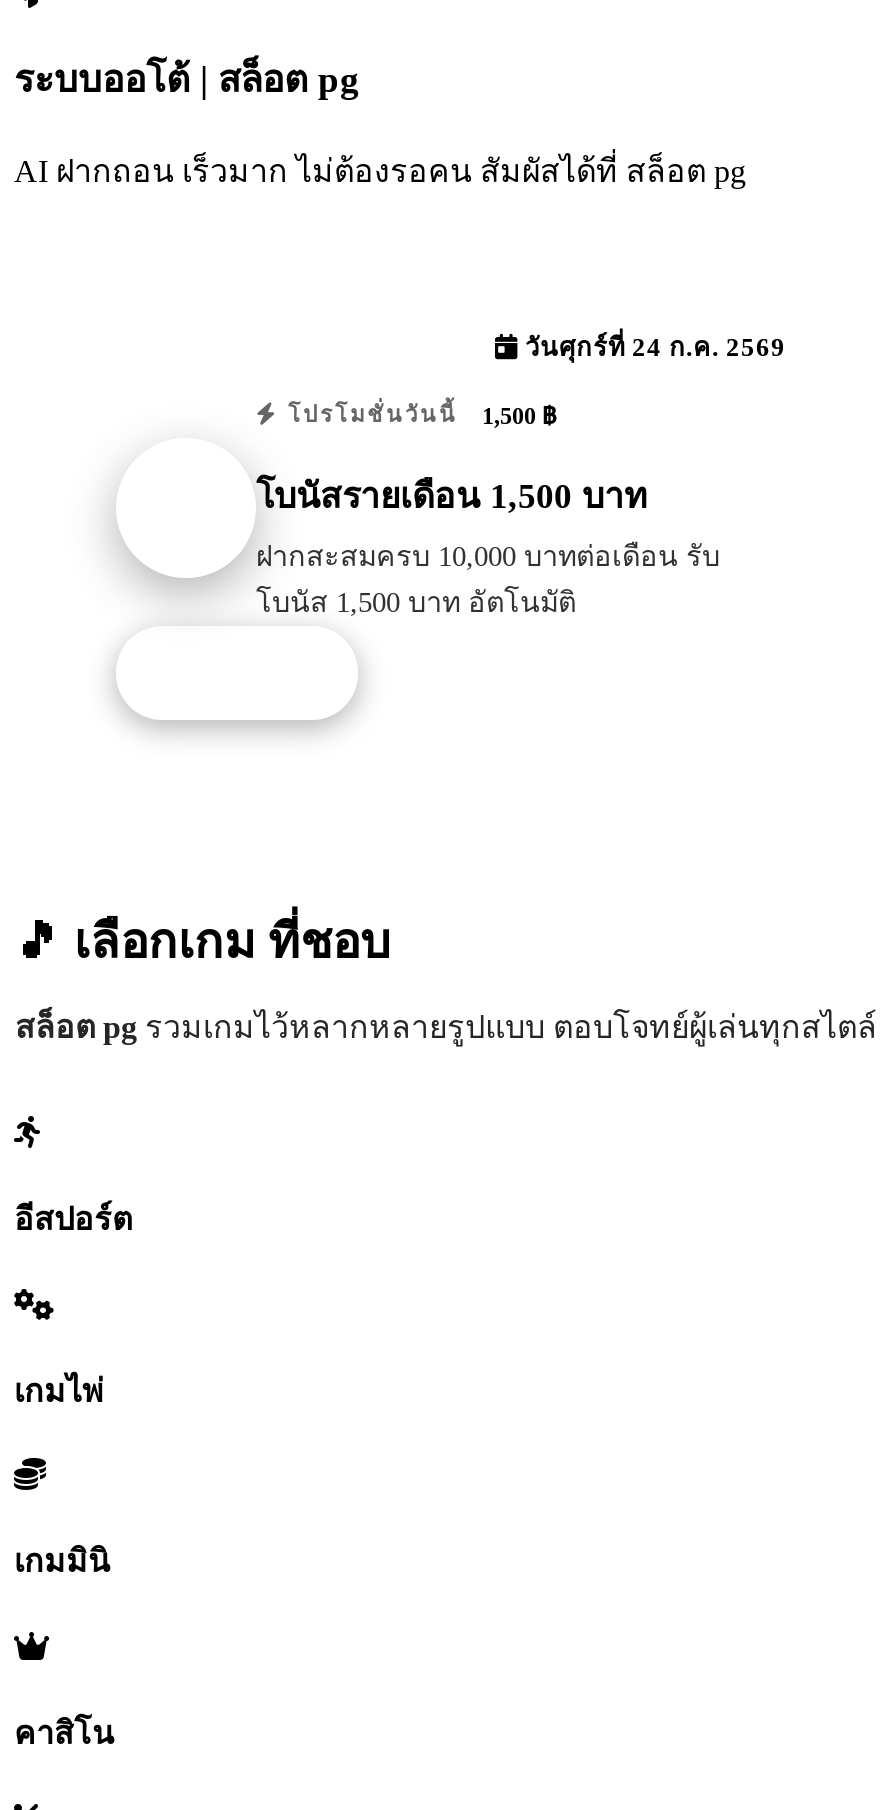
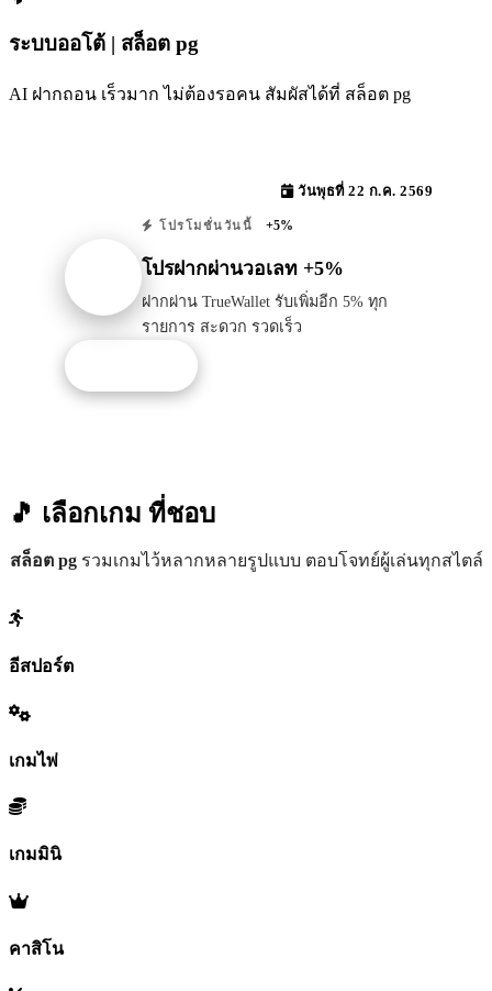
[518,333,786,361] วันศุกร์ที่ 24 ก.ค. 2569 -> [294,183,433,199] วันพุธที่ 22 ก.ค. 2569
[279,401,556,429] โปรโมชั่นวันนี้ 1,500 ฿ -> [154,217,293,233] โปรโมชั่นวันนี้ +5%
[256,476,648,516] โบนัสรายเดือน 1,500 บาท -> [142,258,344,280] โปรฝากผ่านวอเลท +5%
[256,540,720,618] ฝากสะสมครบ 10,000 บาทต่อเดือน รับ | โบนัส 1,500 บาท อัตโนมัติ -> [142,293,388,336] ฝากผ่าน TrueWallet รับเพิ่มอีก 5% ทุก | รายการ สะดวก รวดเร็ว

